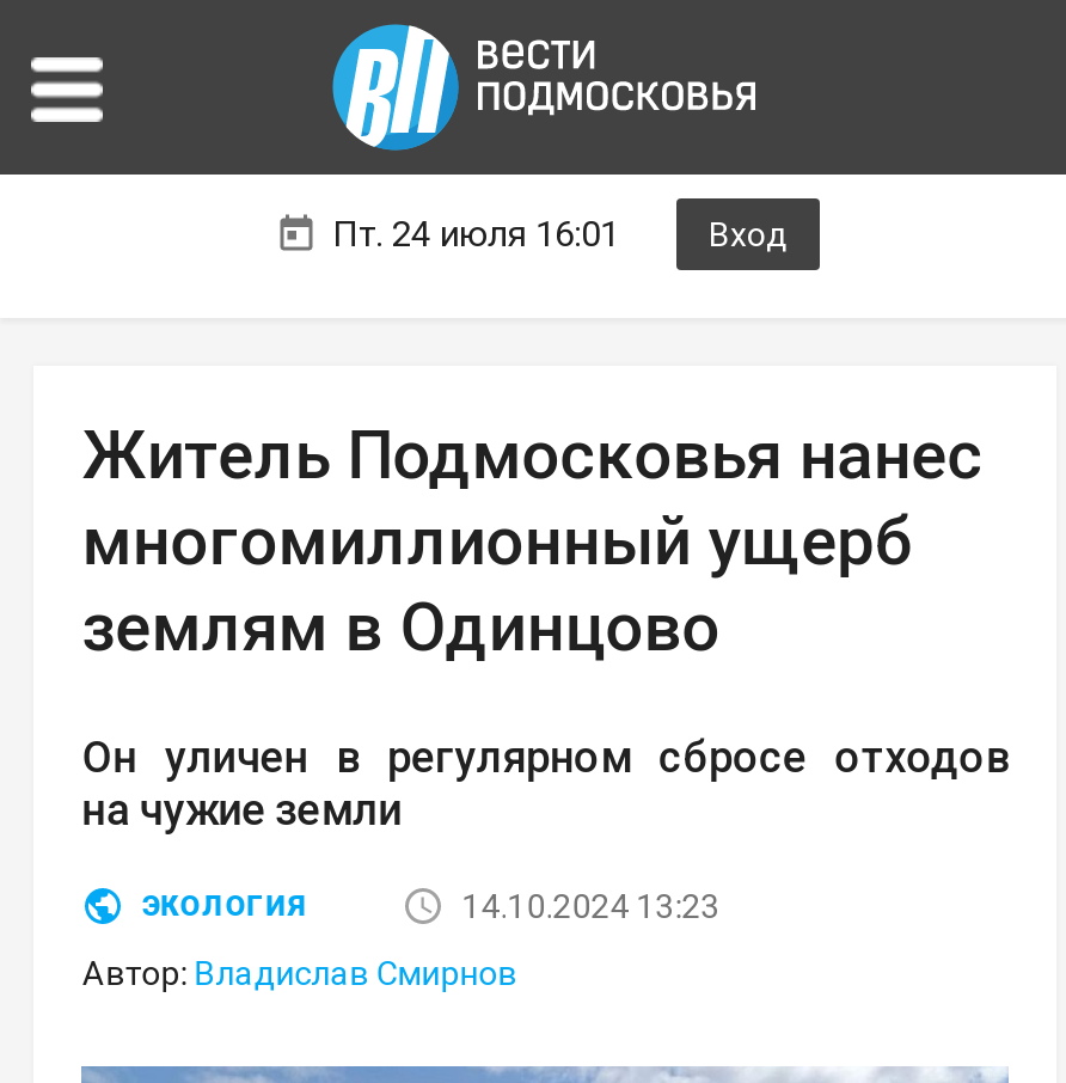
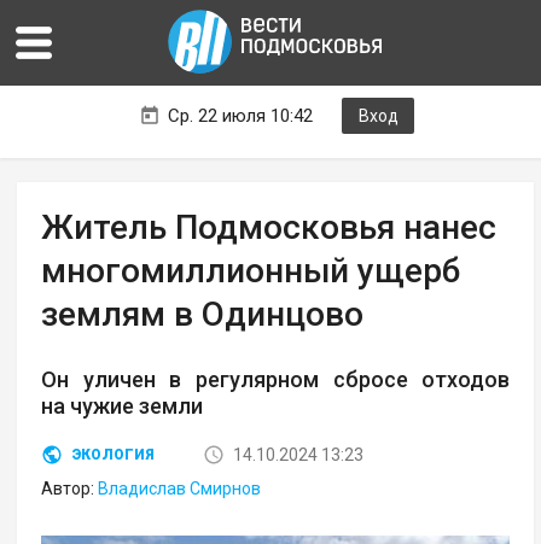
[332,213,619,257] Пт. 24 июля 16:01 -> [168,105,313,127] Ср. 22 июля 10:42

